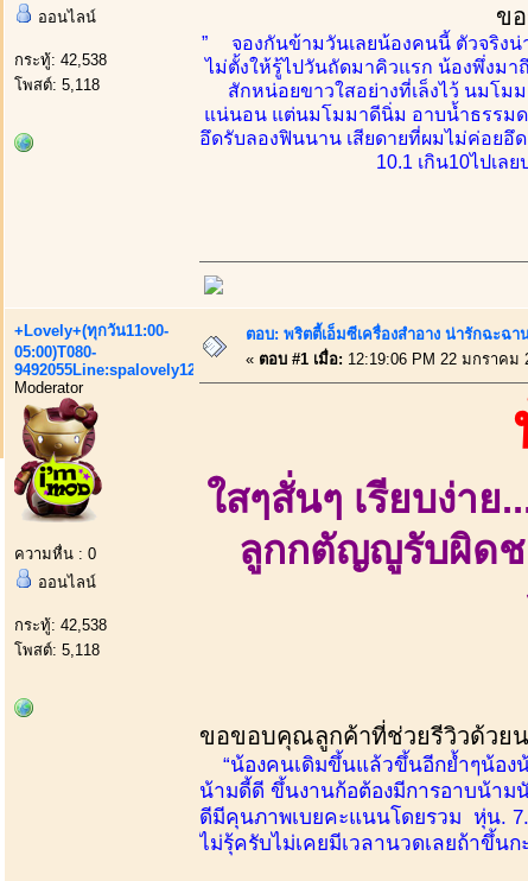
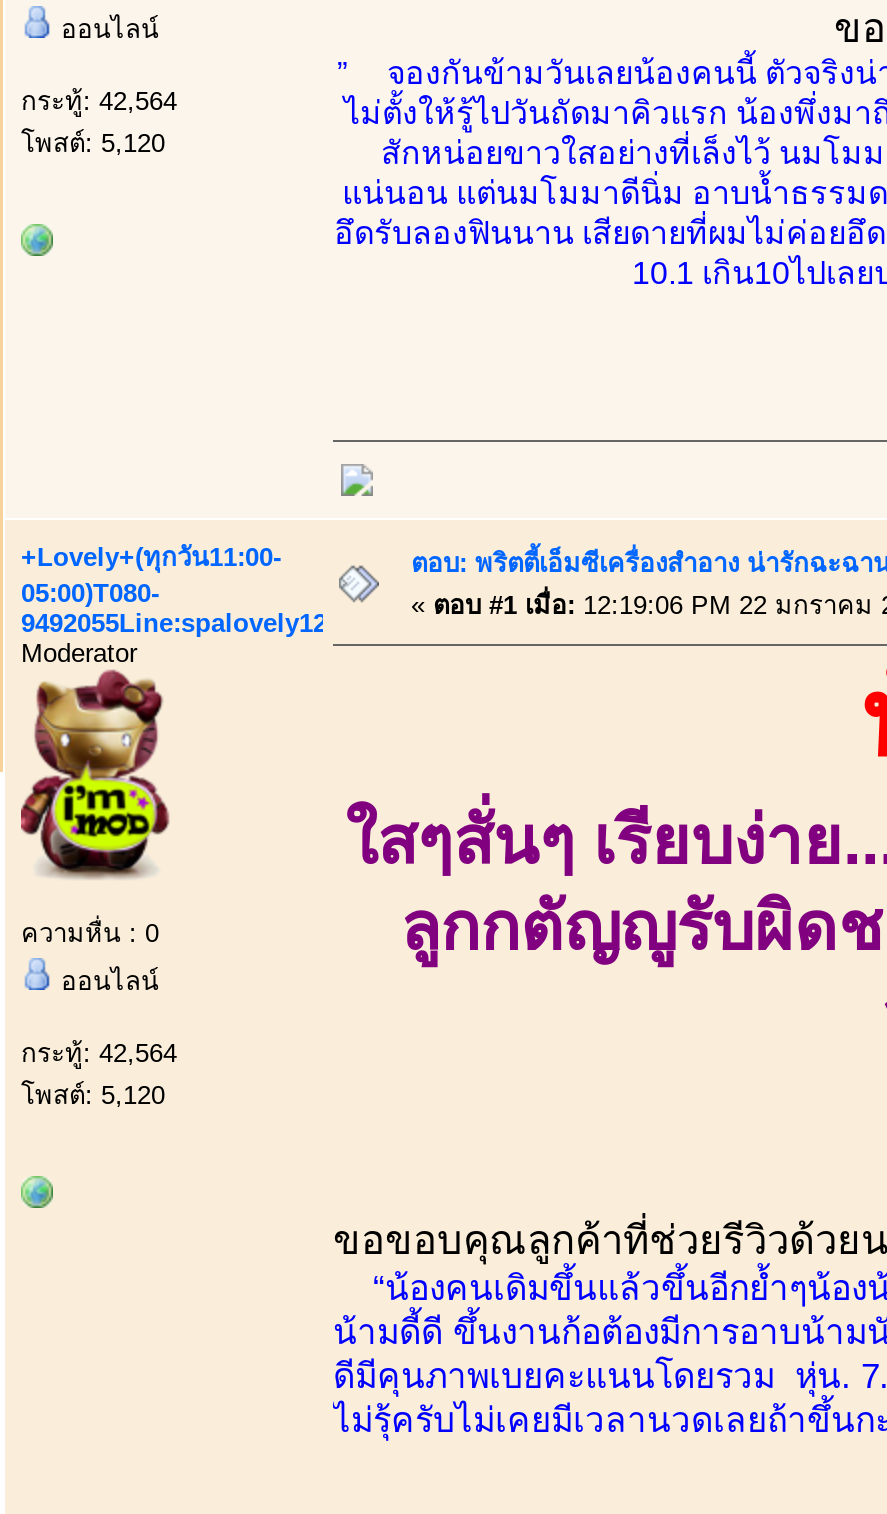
[14,51,107,69] กระทู้: 42,538 -> [21,85,177,115] กระทู้: 42,564
[14,76,100,93] โพสต์: 5,118 -> [21,127,165,157] โพสต์: 5,120
[14,616,107,634] กระทู้: 42,538 -> [21,1037,177,1067] กระทู้: 42,564
[14,641,100,659] โพสต์: 5,118 -> [21,1079,165,1109] โพสต์: 5,120

